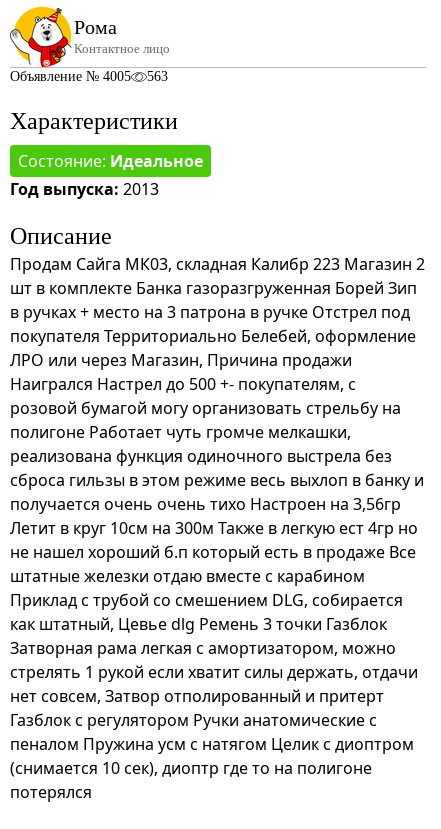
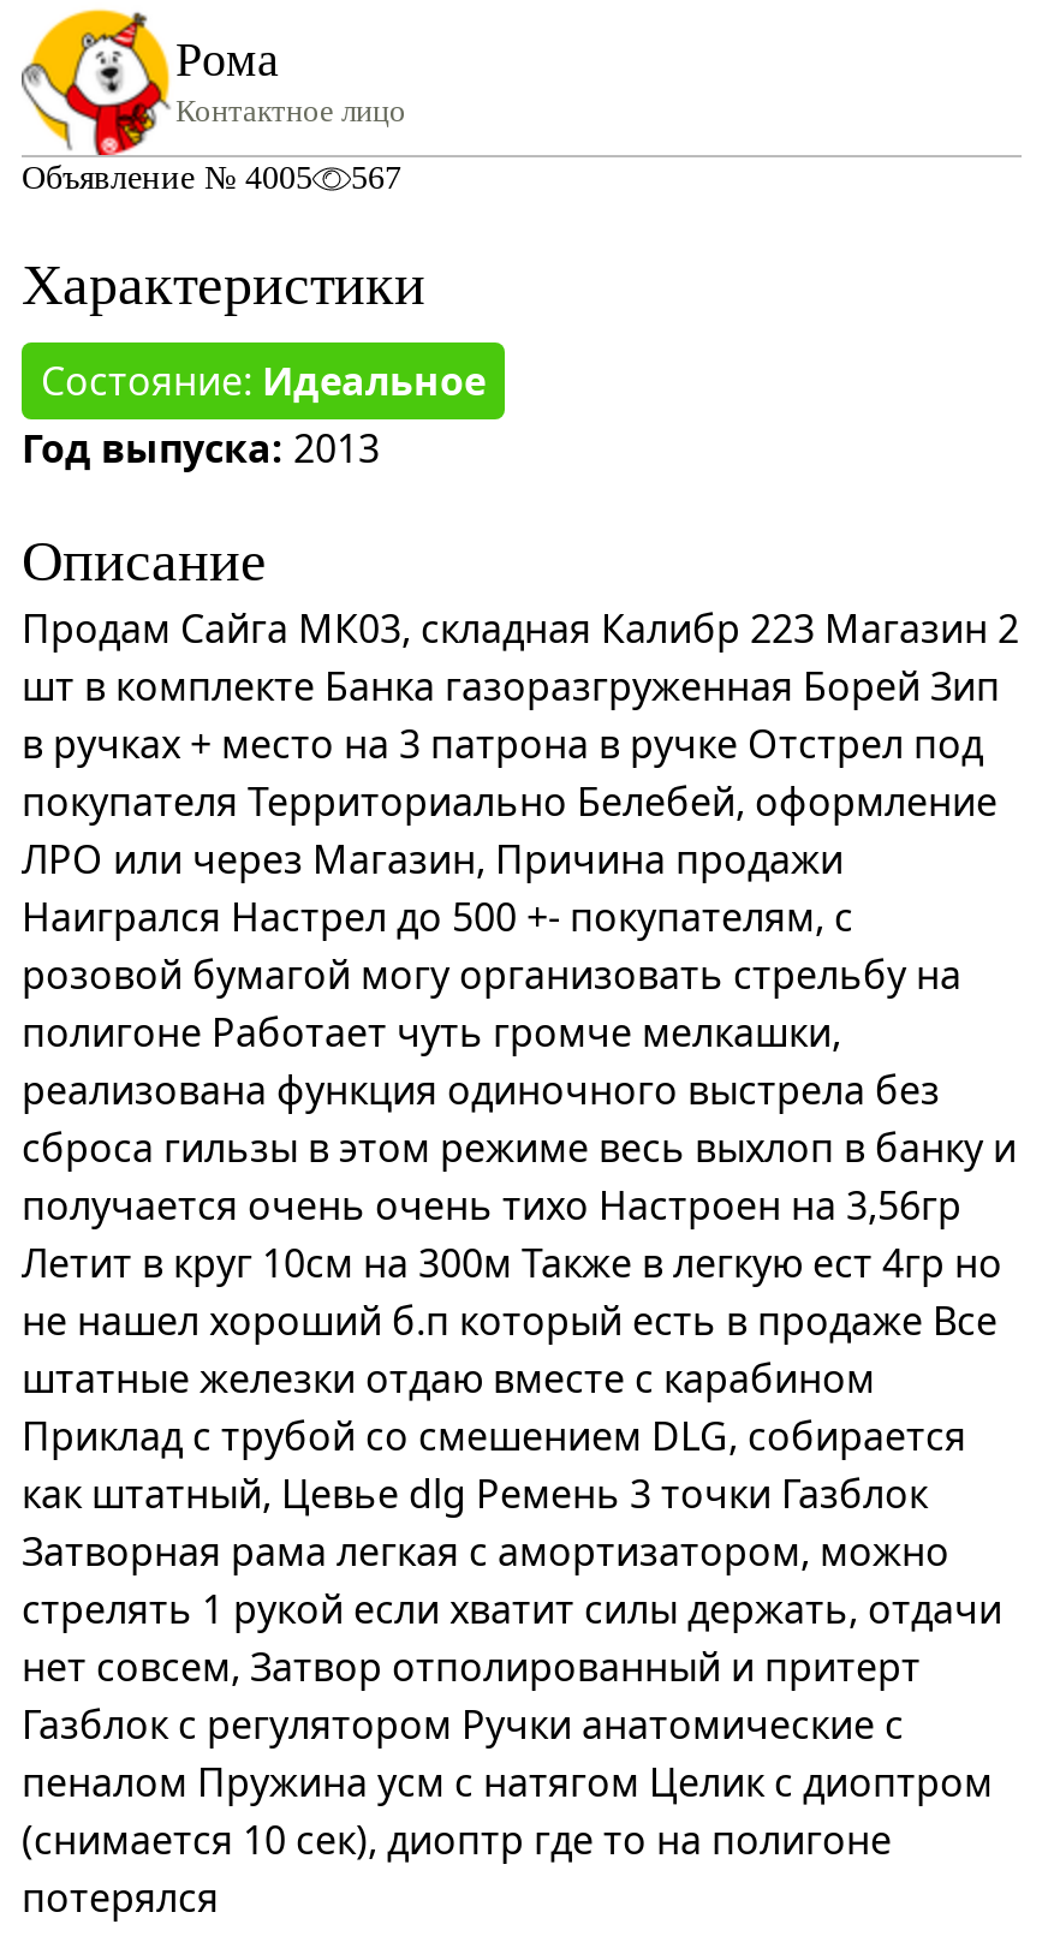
[10,69,168,84] Объявление № 4005 563 -> [22,160,401,196] Объявление № 4005 567

